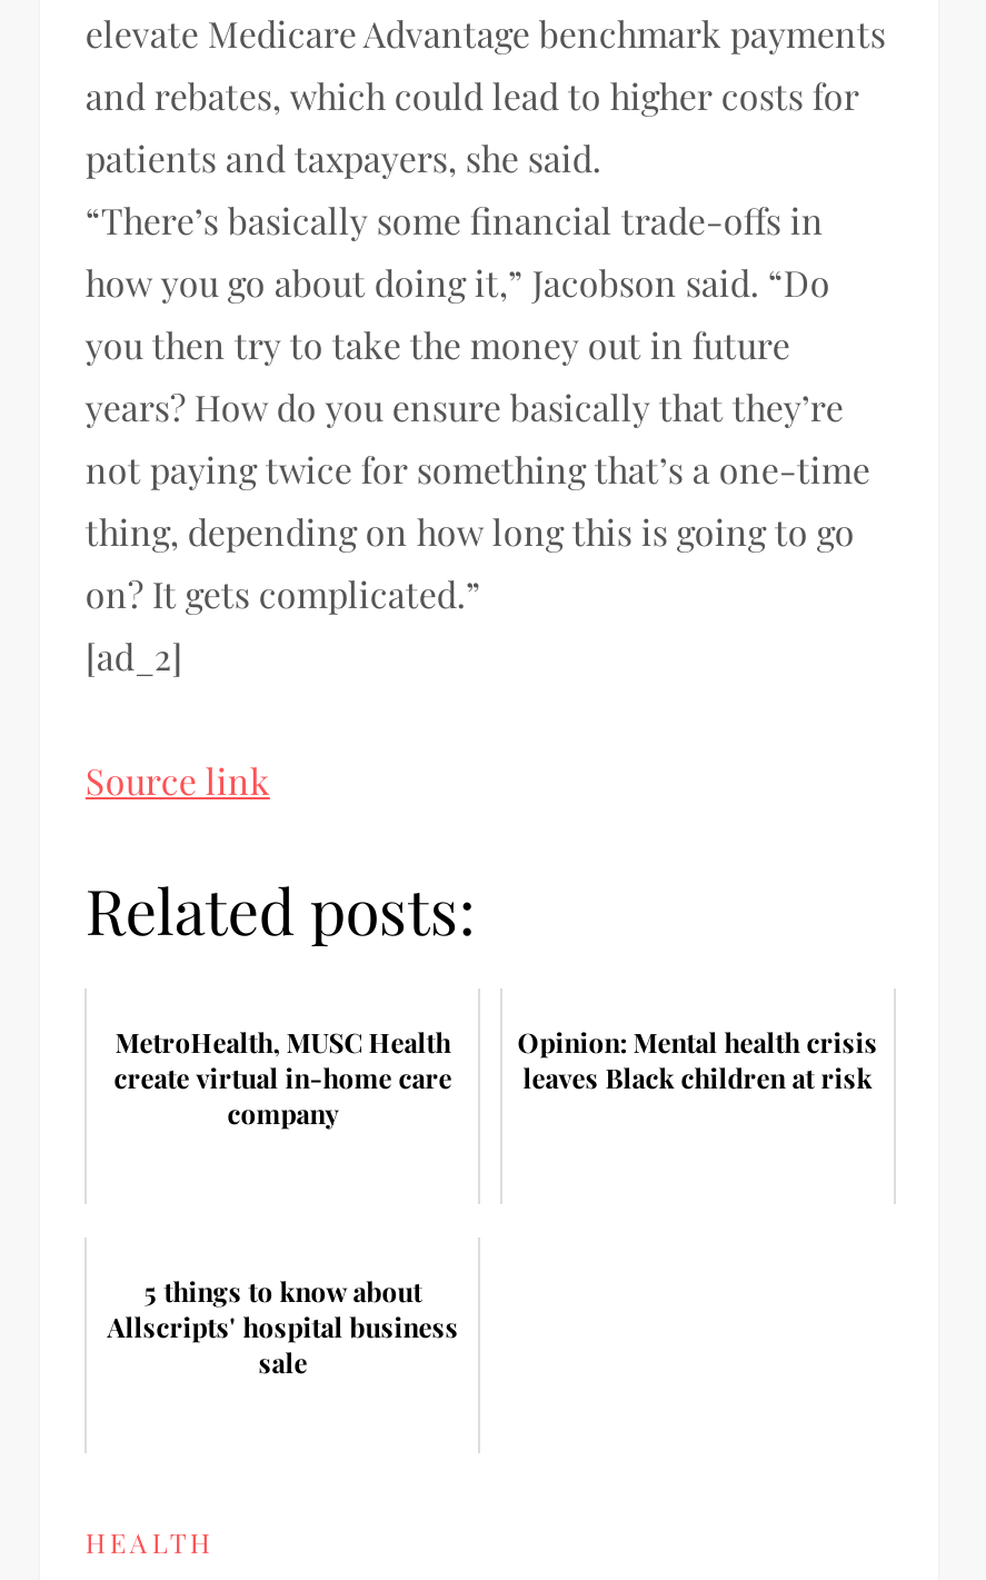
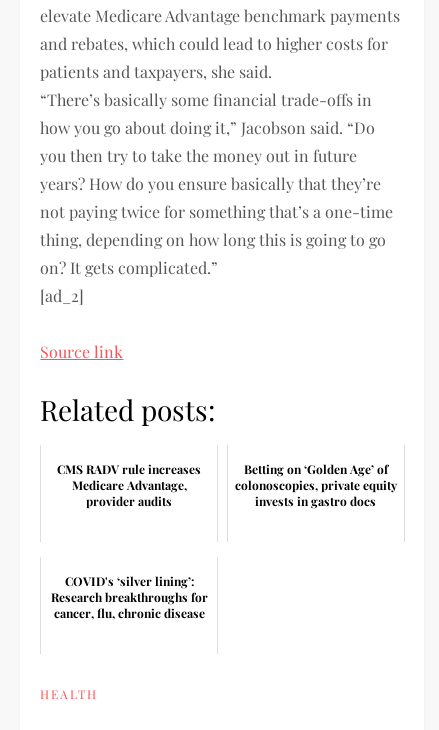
[114,1024,452,1131] MetroHealth, MUSC Health | create virtual in-home care | company -> [57,461,201,509] CMS RADV rule increases | Medicare Advantage, | provider audits
[518,1024,878,1095] Opinion: Mental health crisis | leaves Black children at risk -> [235,461,397,509] Betting on ‘Golden Age’ of | colonoscopies, private equity | invests in gastro docs
[107,1273,458,1380] 5 things to know about | Allscripts' hospital business | sale -> [51,573,208,621] COVID's ‘silver lining’: | Research breakthroughs for | cancer, flu, chronic disease

